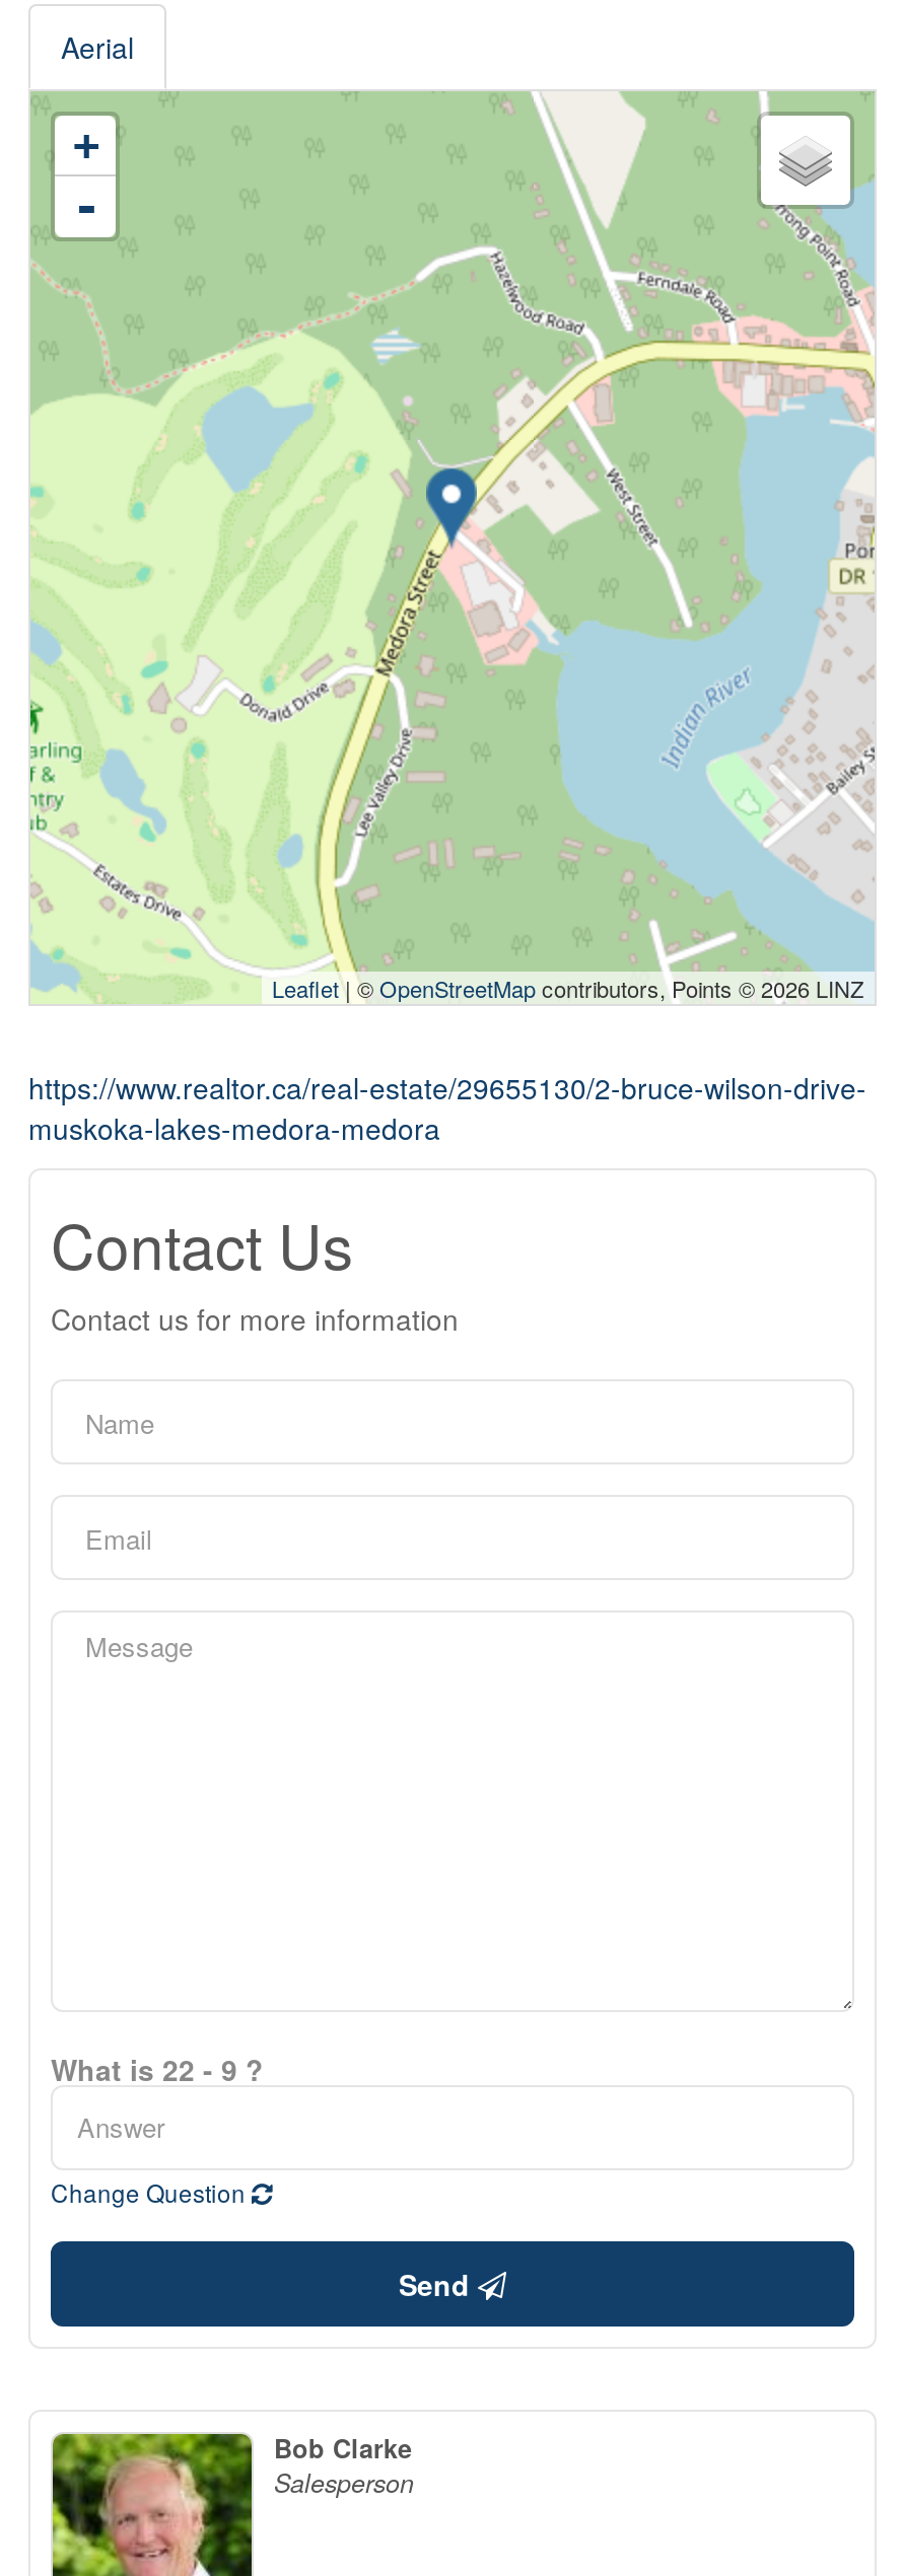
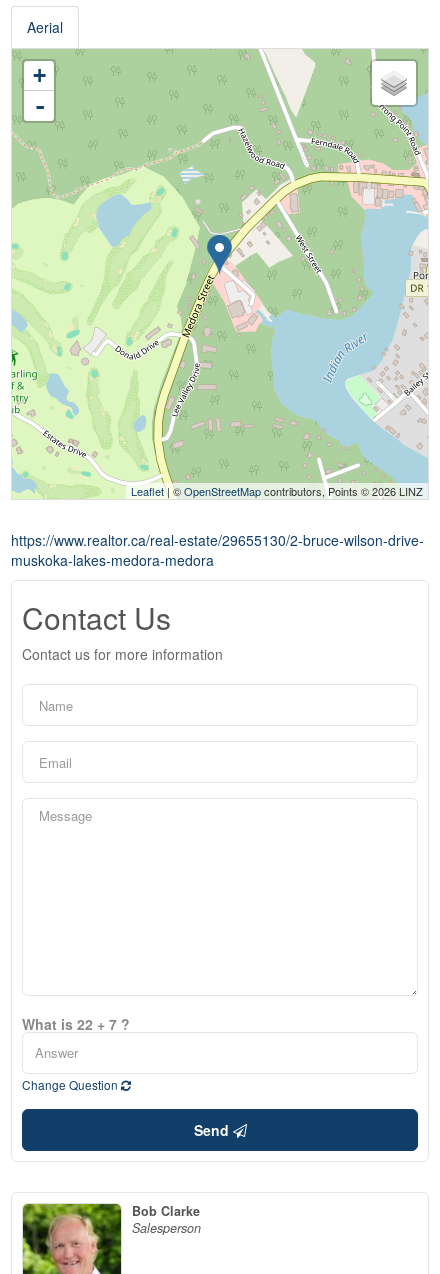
[51,2048,264,2088] What is 22 - 9 ? -> [22,1013,130,1033] What is 22 + 7 ?

